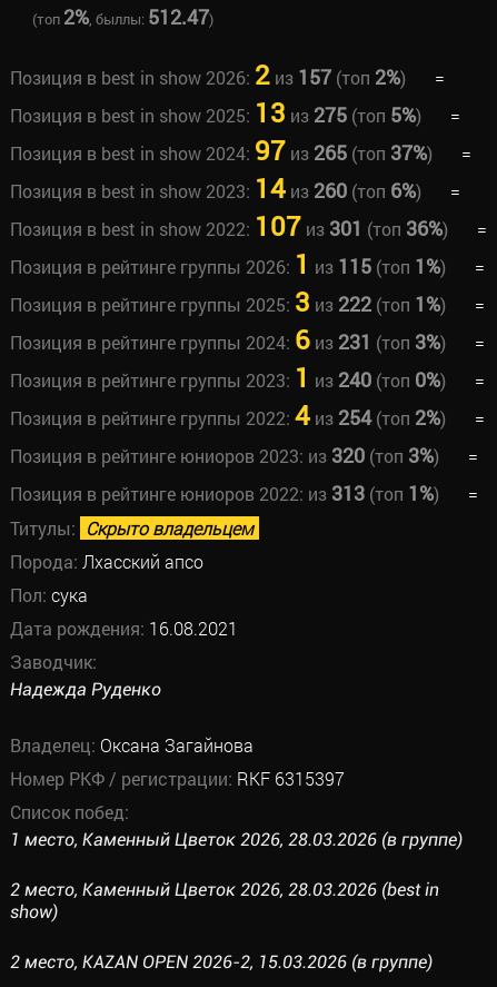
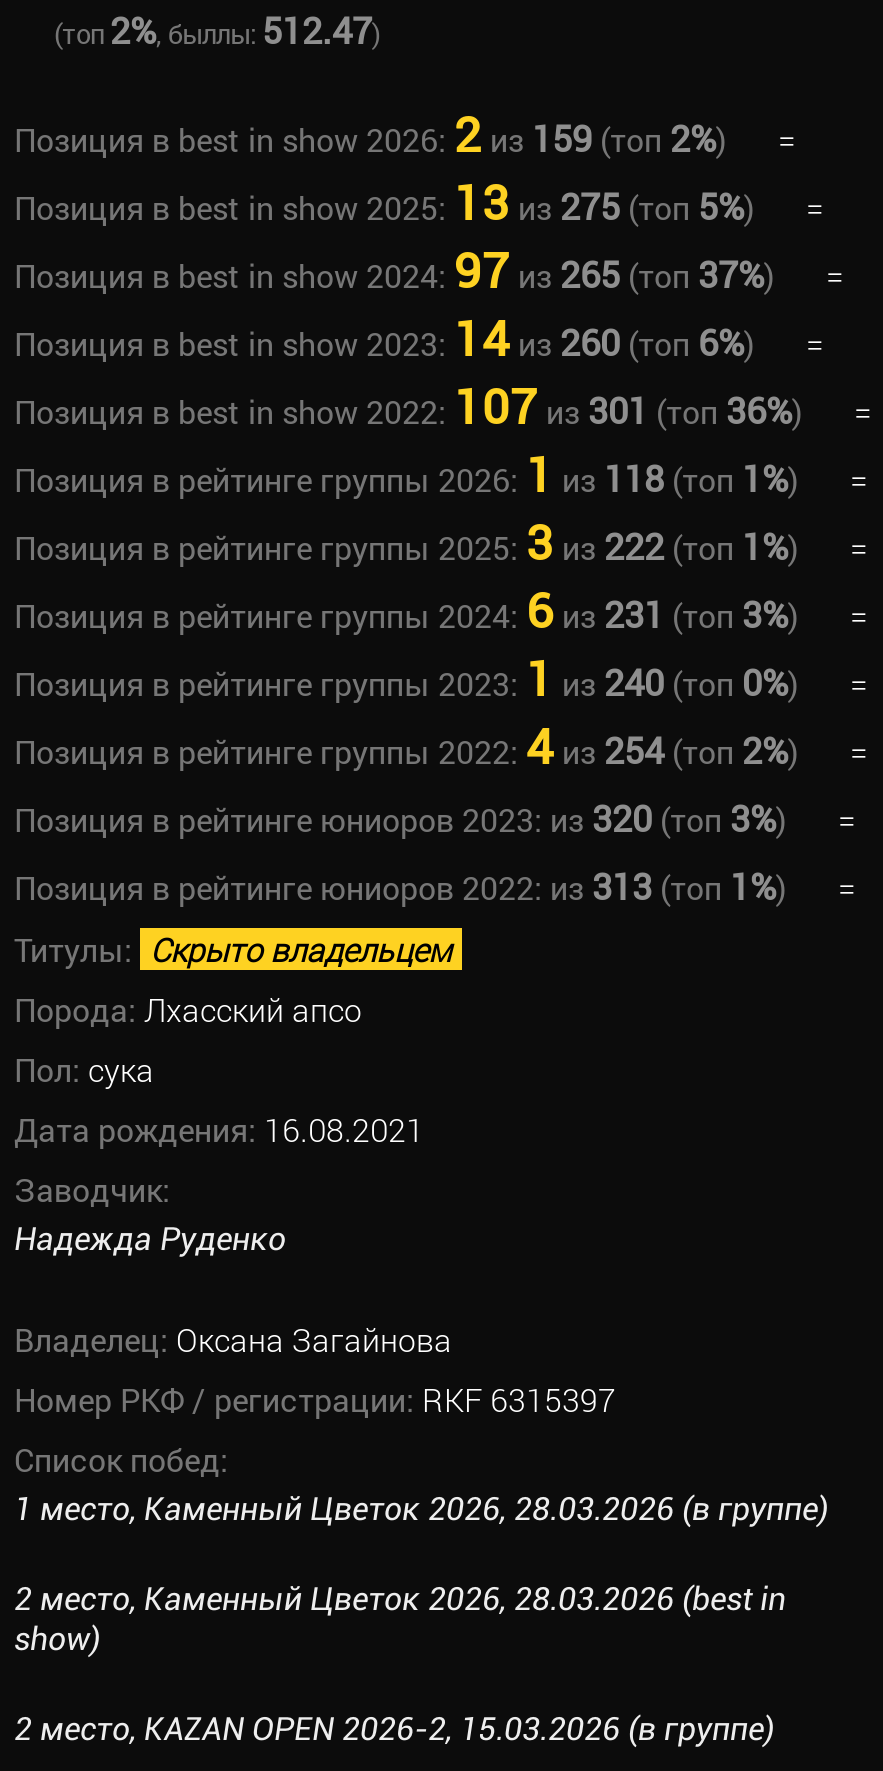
[10,57,410,92] Позиция в best in show 2026: 2 из 157(топ 2%) -> [14,102,734,166] Позиция в best in show 2026: 2 из 159(топ 2%)
[10,246,450,282] Позиция в рейтинге группы 2026: 1 из 115(топ 1%) -> [14,442,806,506] Позиция в рейтинге группы 2026: 1 из 118(топ 1%)

